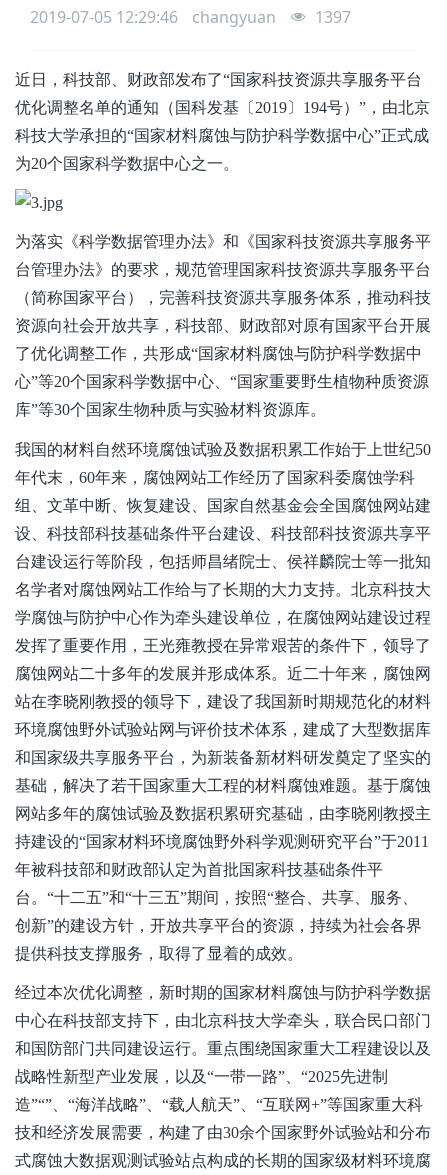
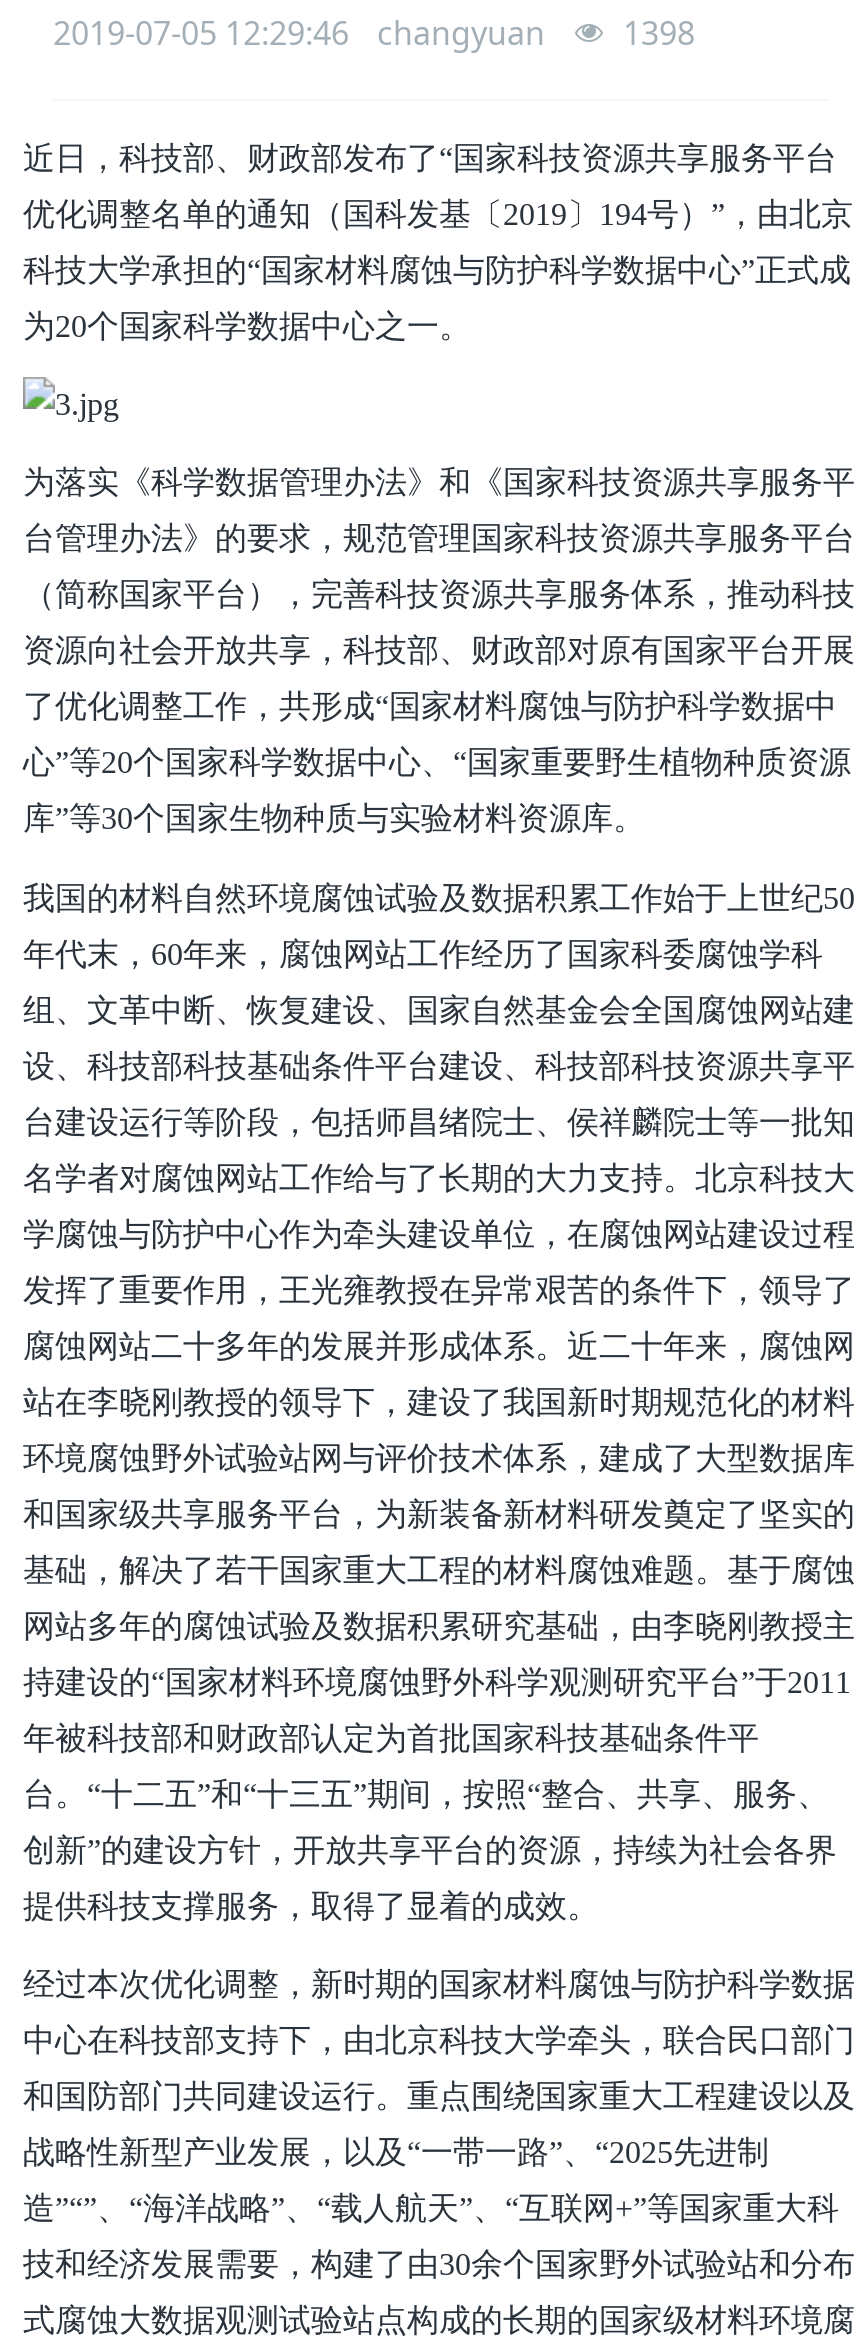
[30,6,351,28] 2019-07-05 12:29:46 changyuan 1397 -> [53,11,695,55] 2019-07-05 12:29:46 changyuan 1398

